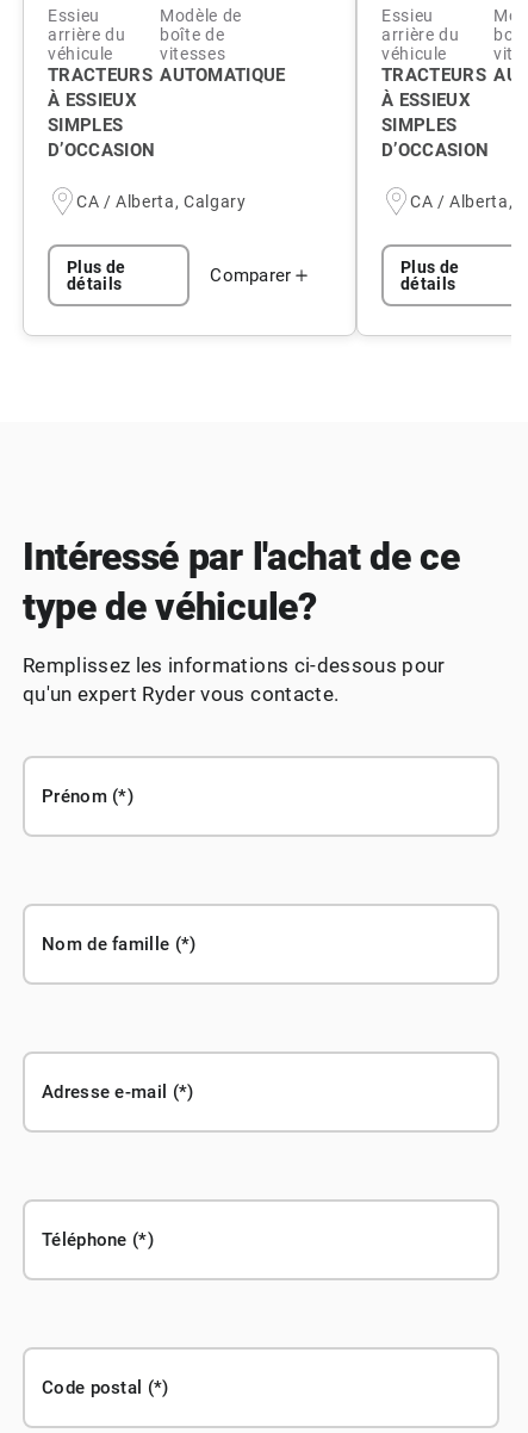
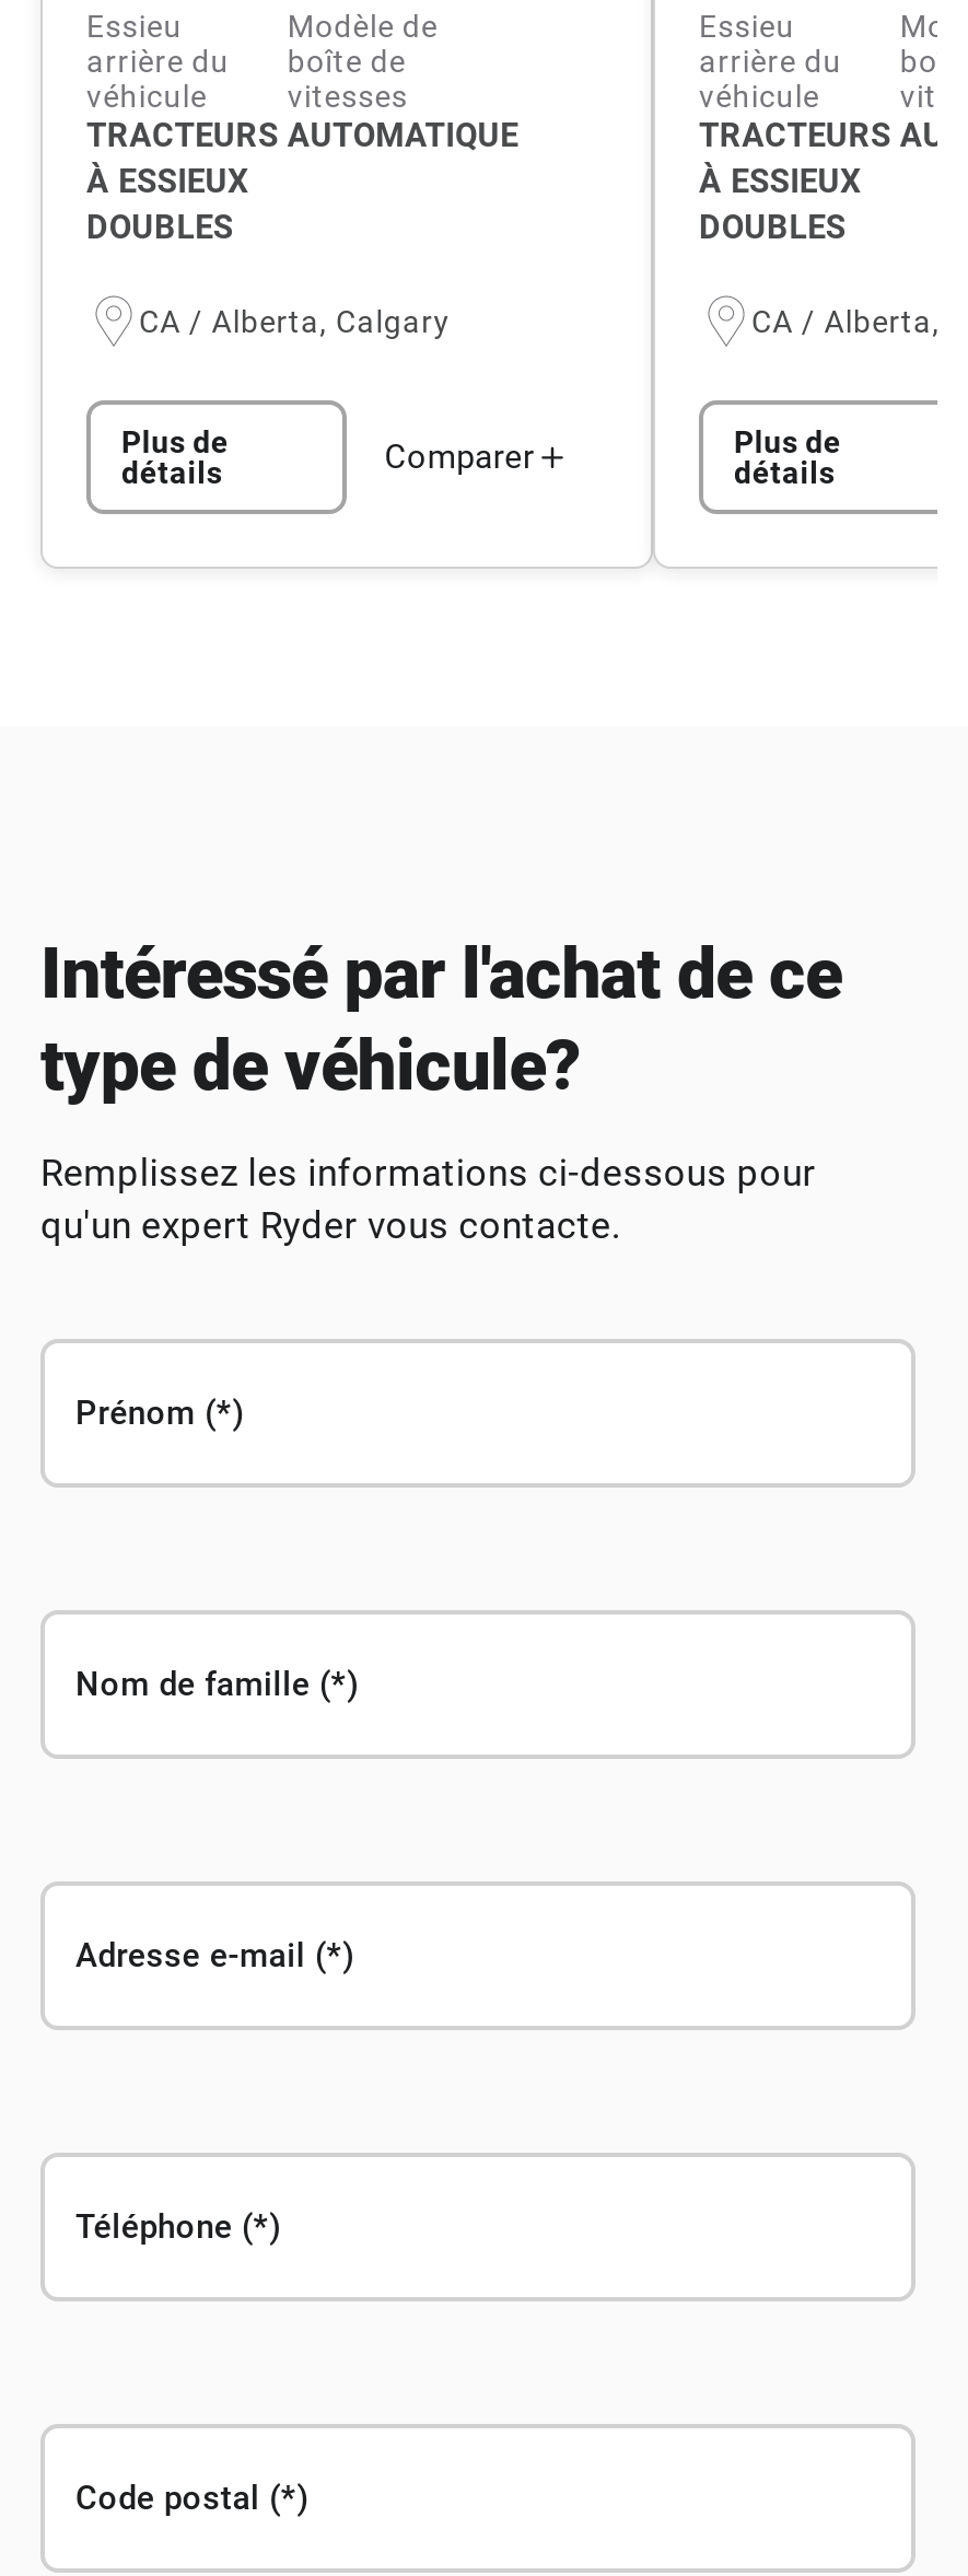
[48,115,155,162] SIMPLES | D’OCCASION -> [86,209,233,248] DOUBLES
[381,115,489,162] SIMPLES | D’OCCASION -> [699,209,846,248] DOUBLES

